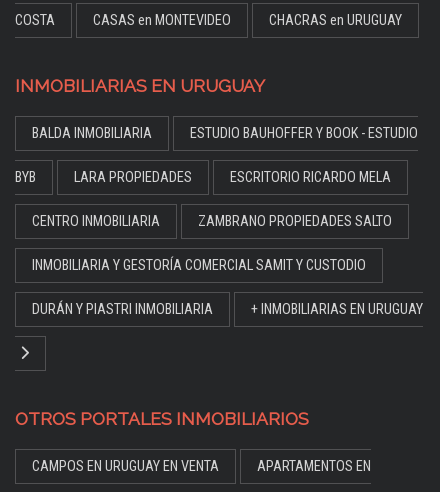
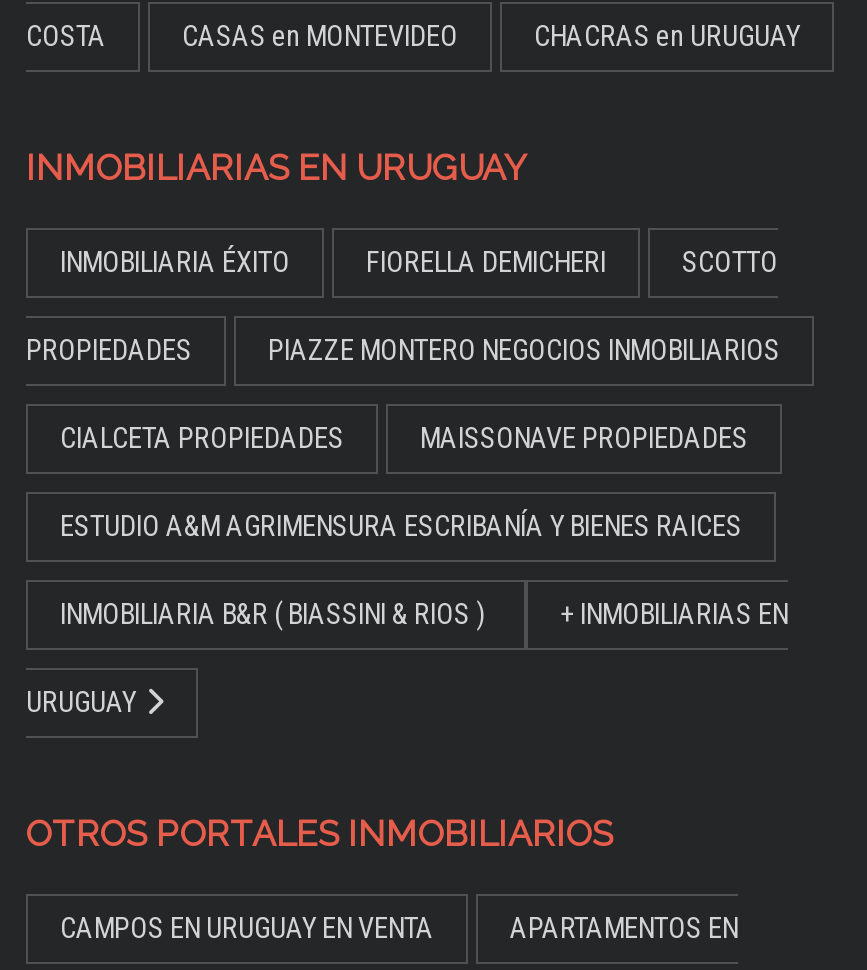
[15,125,423,318] BALDA INMOBILIARIA | ESTUDIO BAUHOFFER Y BOOK - ESTUDIO | BYB | LARA PROPIEDADES | ESCRITORIO RICARDO MELA | CENTRO INMOBILIARIA | ZAMBRANO PROPIEDADES SALTO | INMOBILIARIA Y GESTORÍA COMERCIAL SAMIT Y CUSTODIO | DURÁN Y PIASTRI INMOBILIARIA | + INMOBILIARIAS EN URUGUAY -> [26,247,788,721] INMOBILIARIA ÉXITO | FIORELLA DEMICHERI | SCOTTO | PROPIEDADES | PIAZZE MONTERO NEGOCIOS INMOBILIARIOS | CIALCETA PROPIEDADES | MAISSONAVE PROPIEDADES | ESTUDIO A&M AGRIMENSURA ESCRIBANÍA Y BIENES RAICES | INMOBILIARIA B&R ( BIASSINI & RIOS ) | + INMOBILIARIAS EN | URUGUAY

